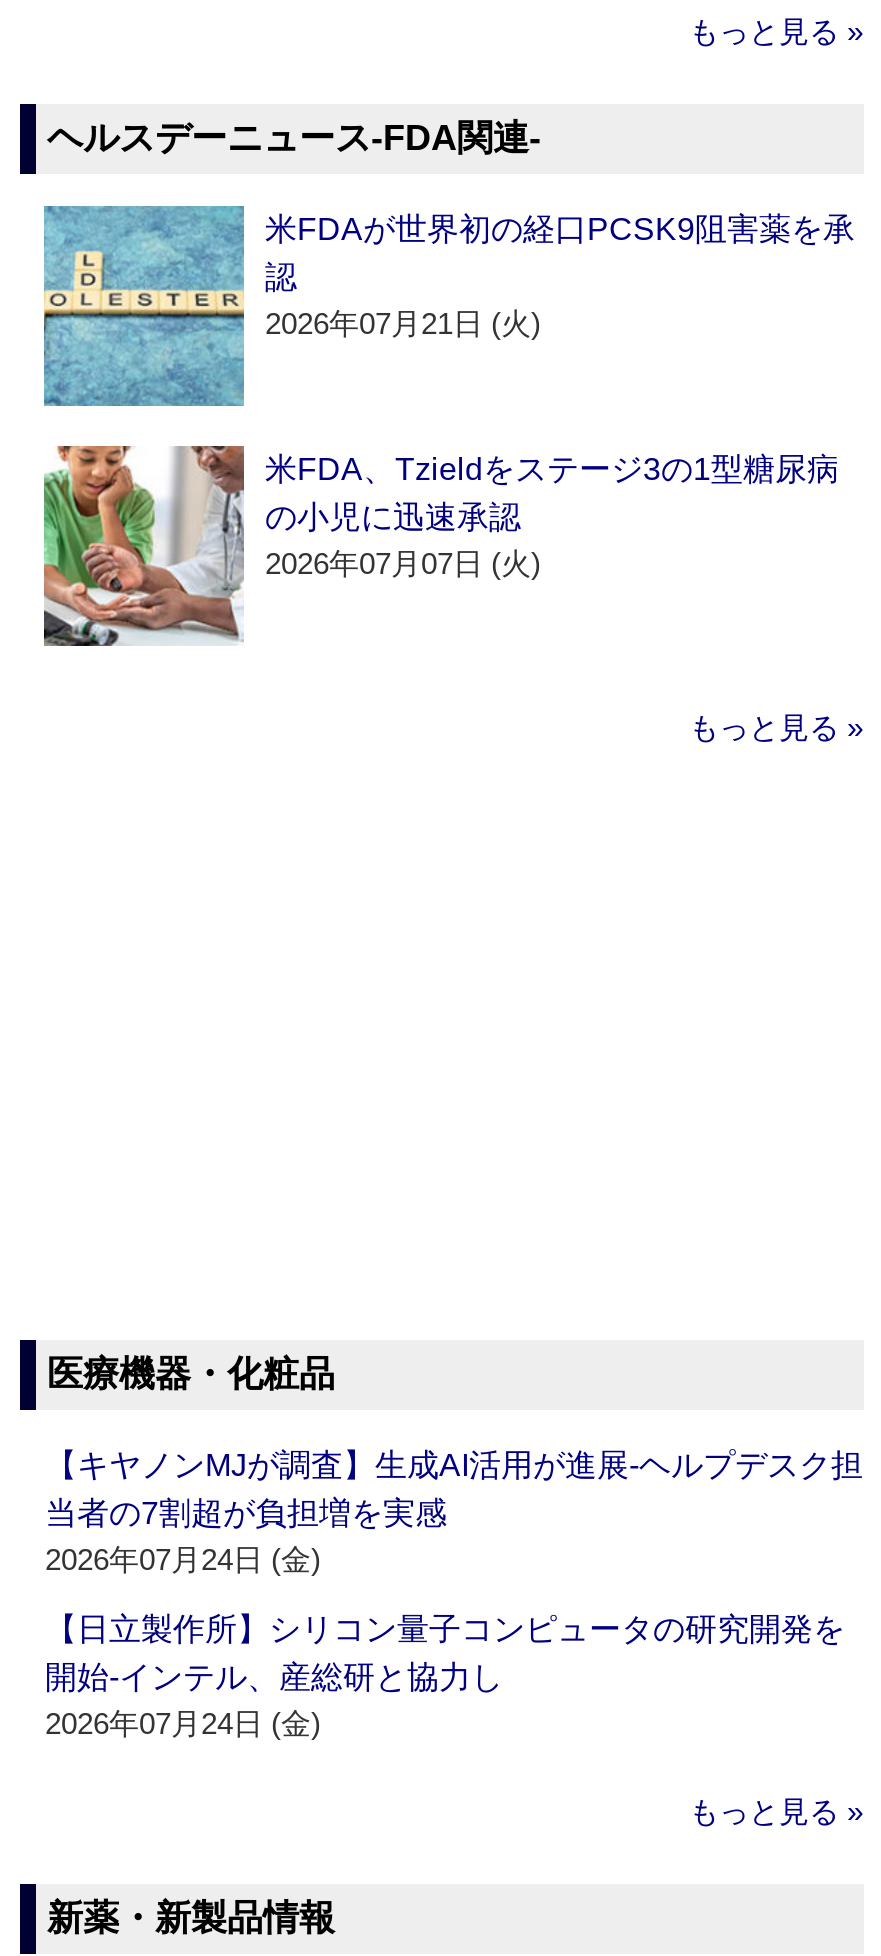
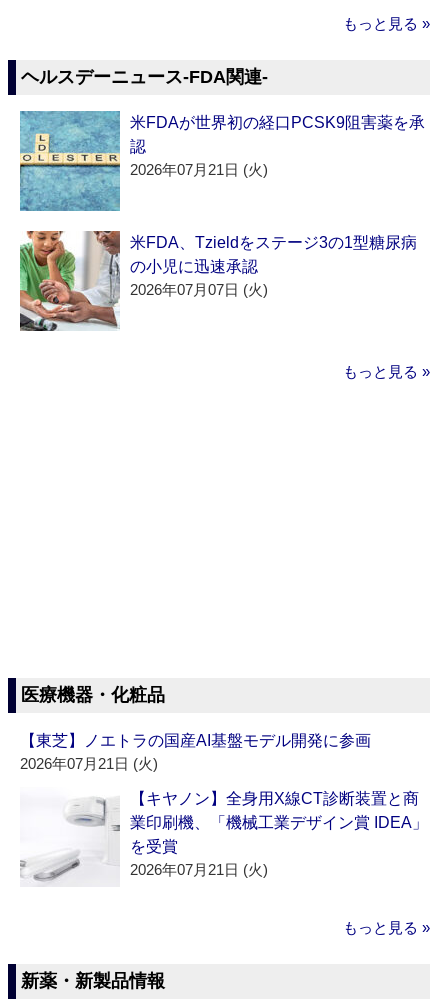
[45,1449,863,1577] 【キヤノンMJが調査】生成AI活用が進展‐ヘルプデスク担 | 当者の7割超が負担増を実感 | 2026年07月24日 (金) -> [20,732,371,772] 【東芝】ノエトラの国産AI基盤モデル開発に参画 | 2026年07月21日 (火)
[45,1613,845,1741] 【日立製作所】シリコン量子コンピュータの研究開発を | 開始‐インテル、産総研と協力し | 2026年07月24日 (金) -> [130,790,428,878] 【キヤノン】全身用X線CT診断装置と商 | 業印刷機、「機械工業デザイン賞 IDEA」 | を受賞 | 2026年07月21日 (火)

